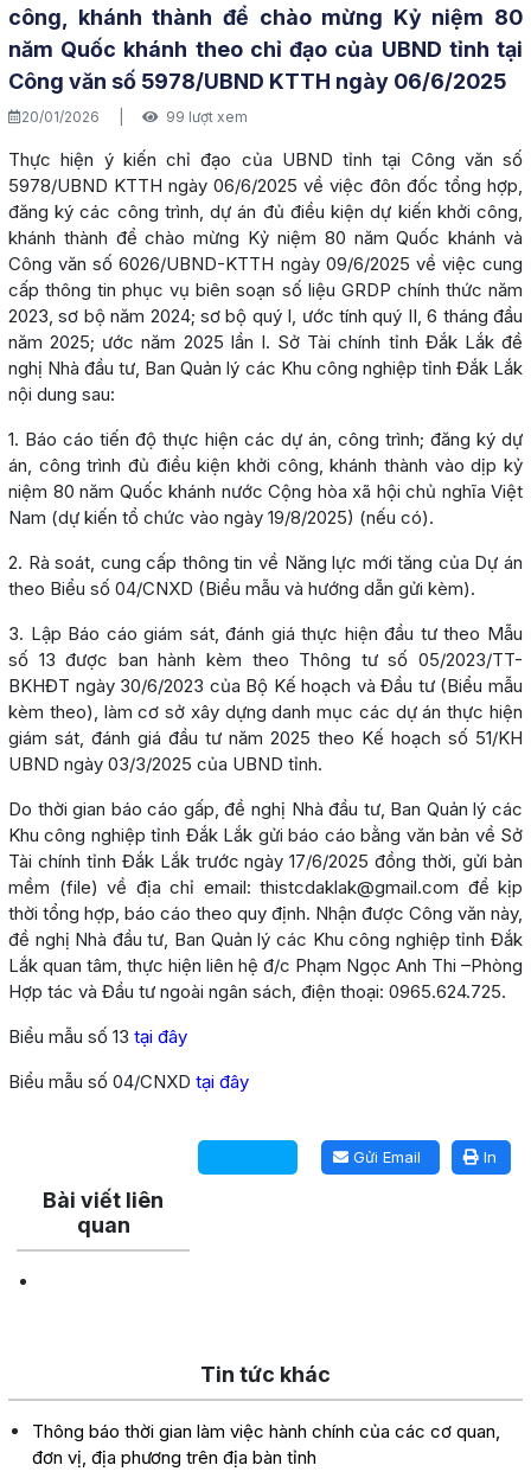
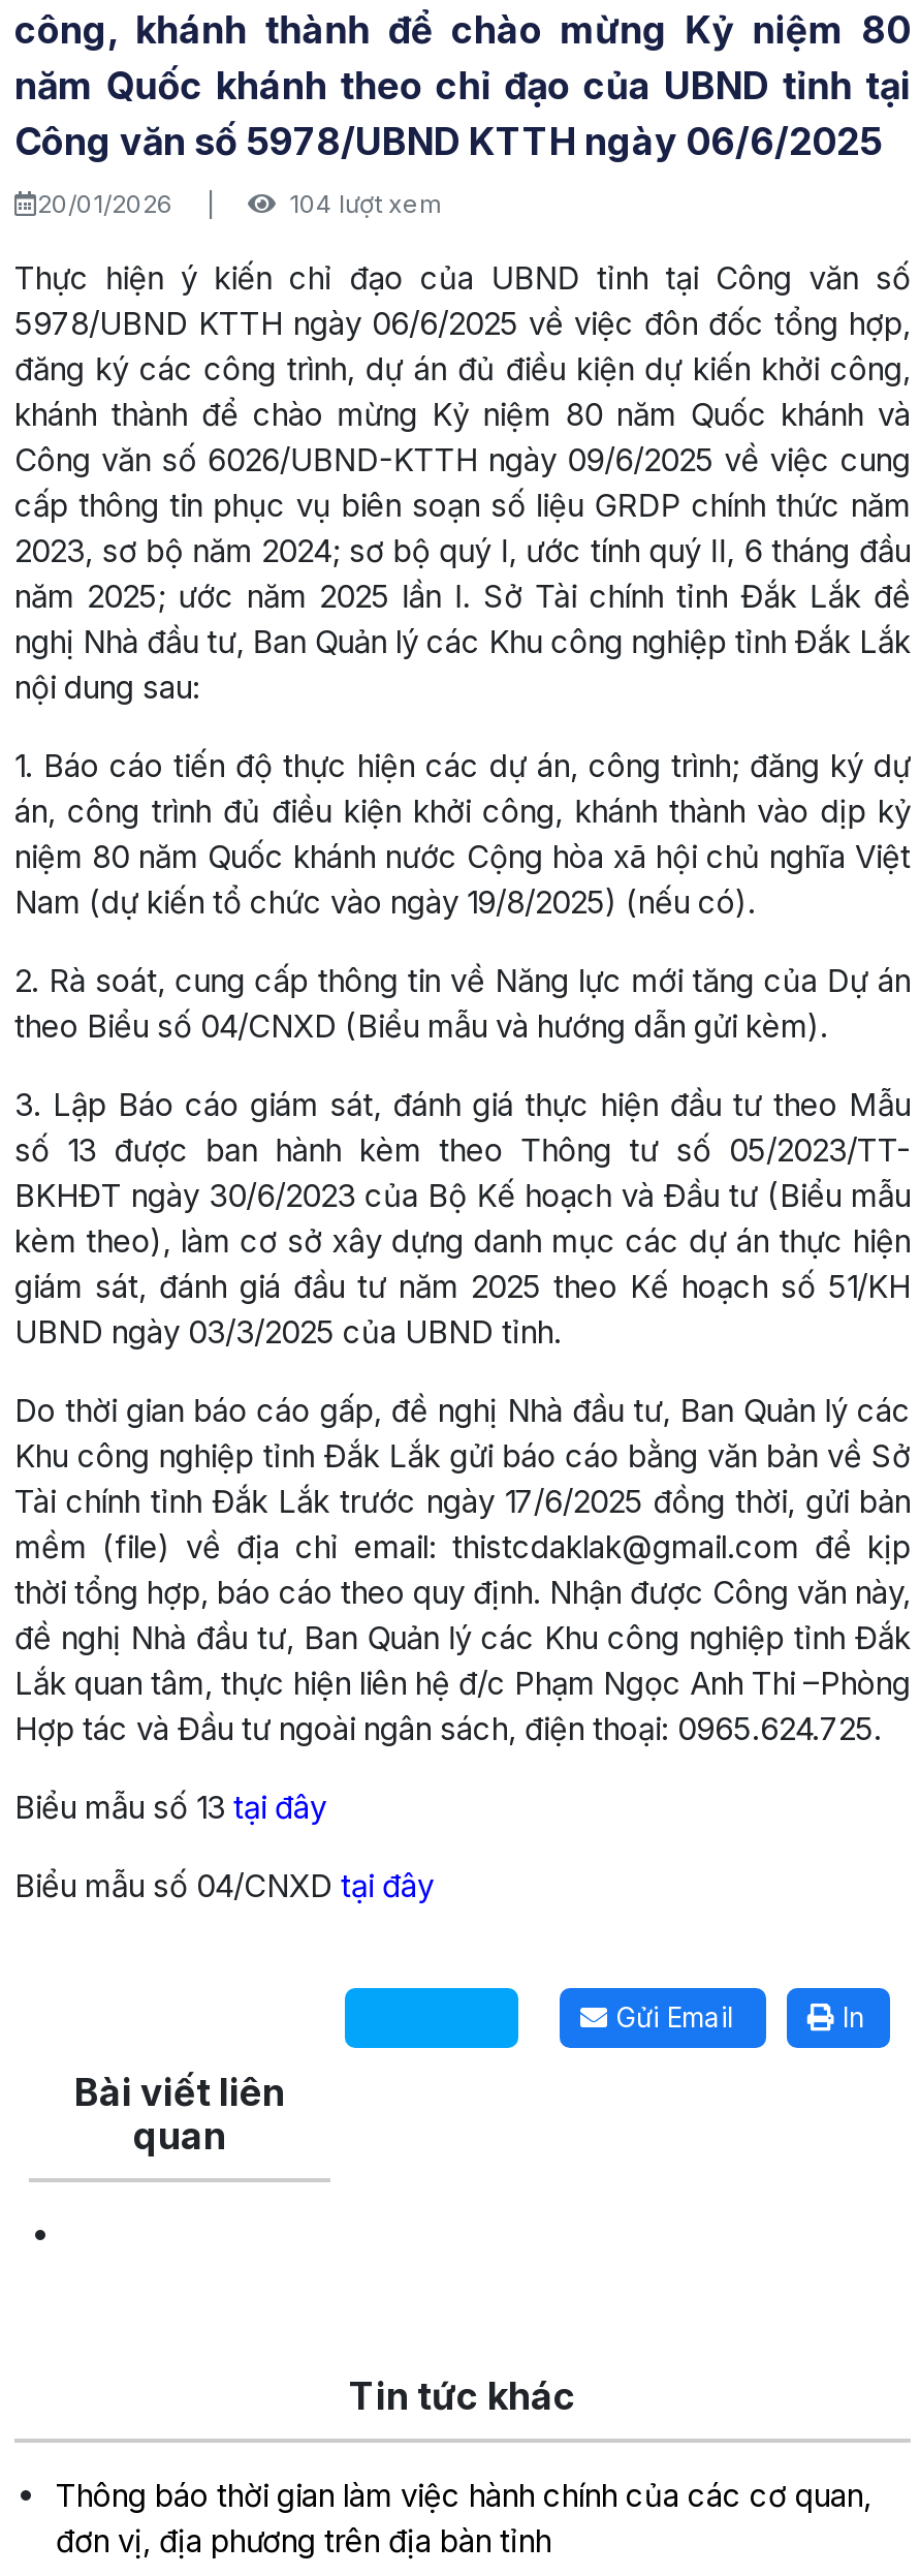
[166,108,248,126] 99 lượt xem -> [289,188,442,219] 104 lượt xem

